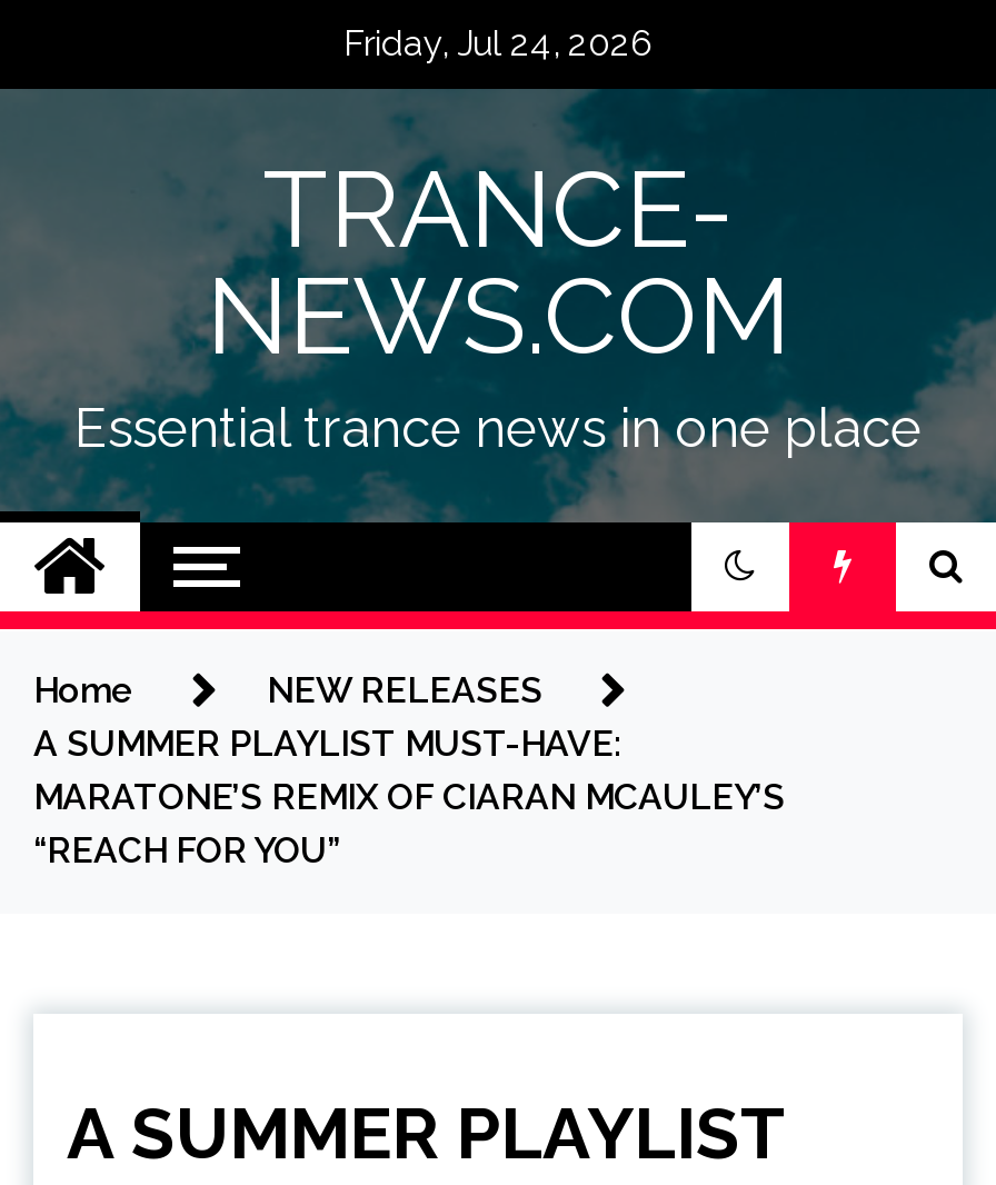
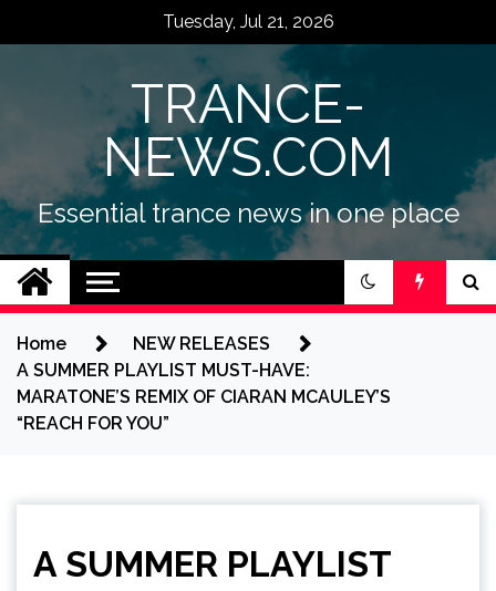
[343,22,653,64] Friday, Jul 24, 2026 -> [162,11,334,32] Tuesday, Jul 21, 2026

